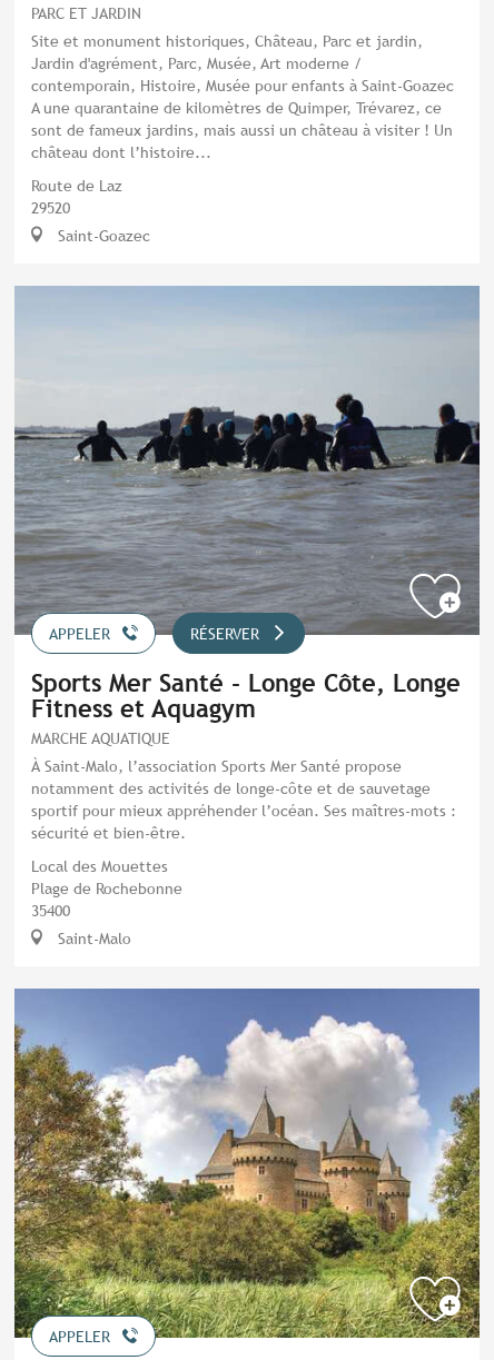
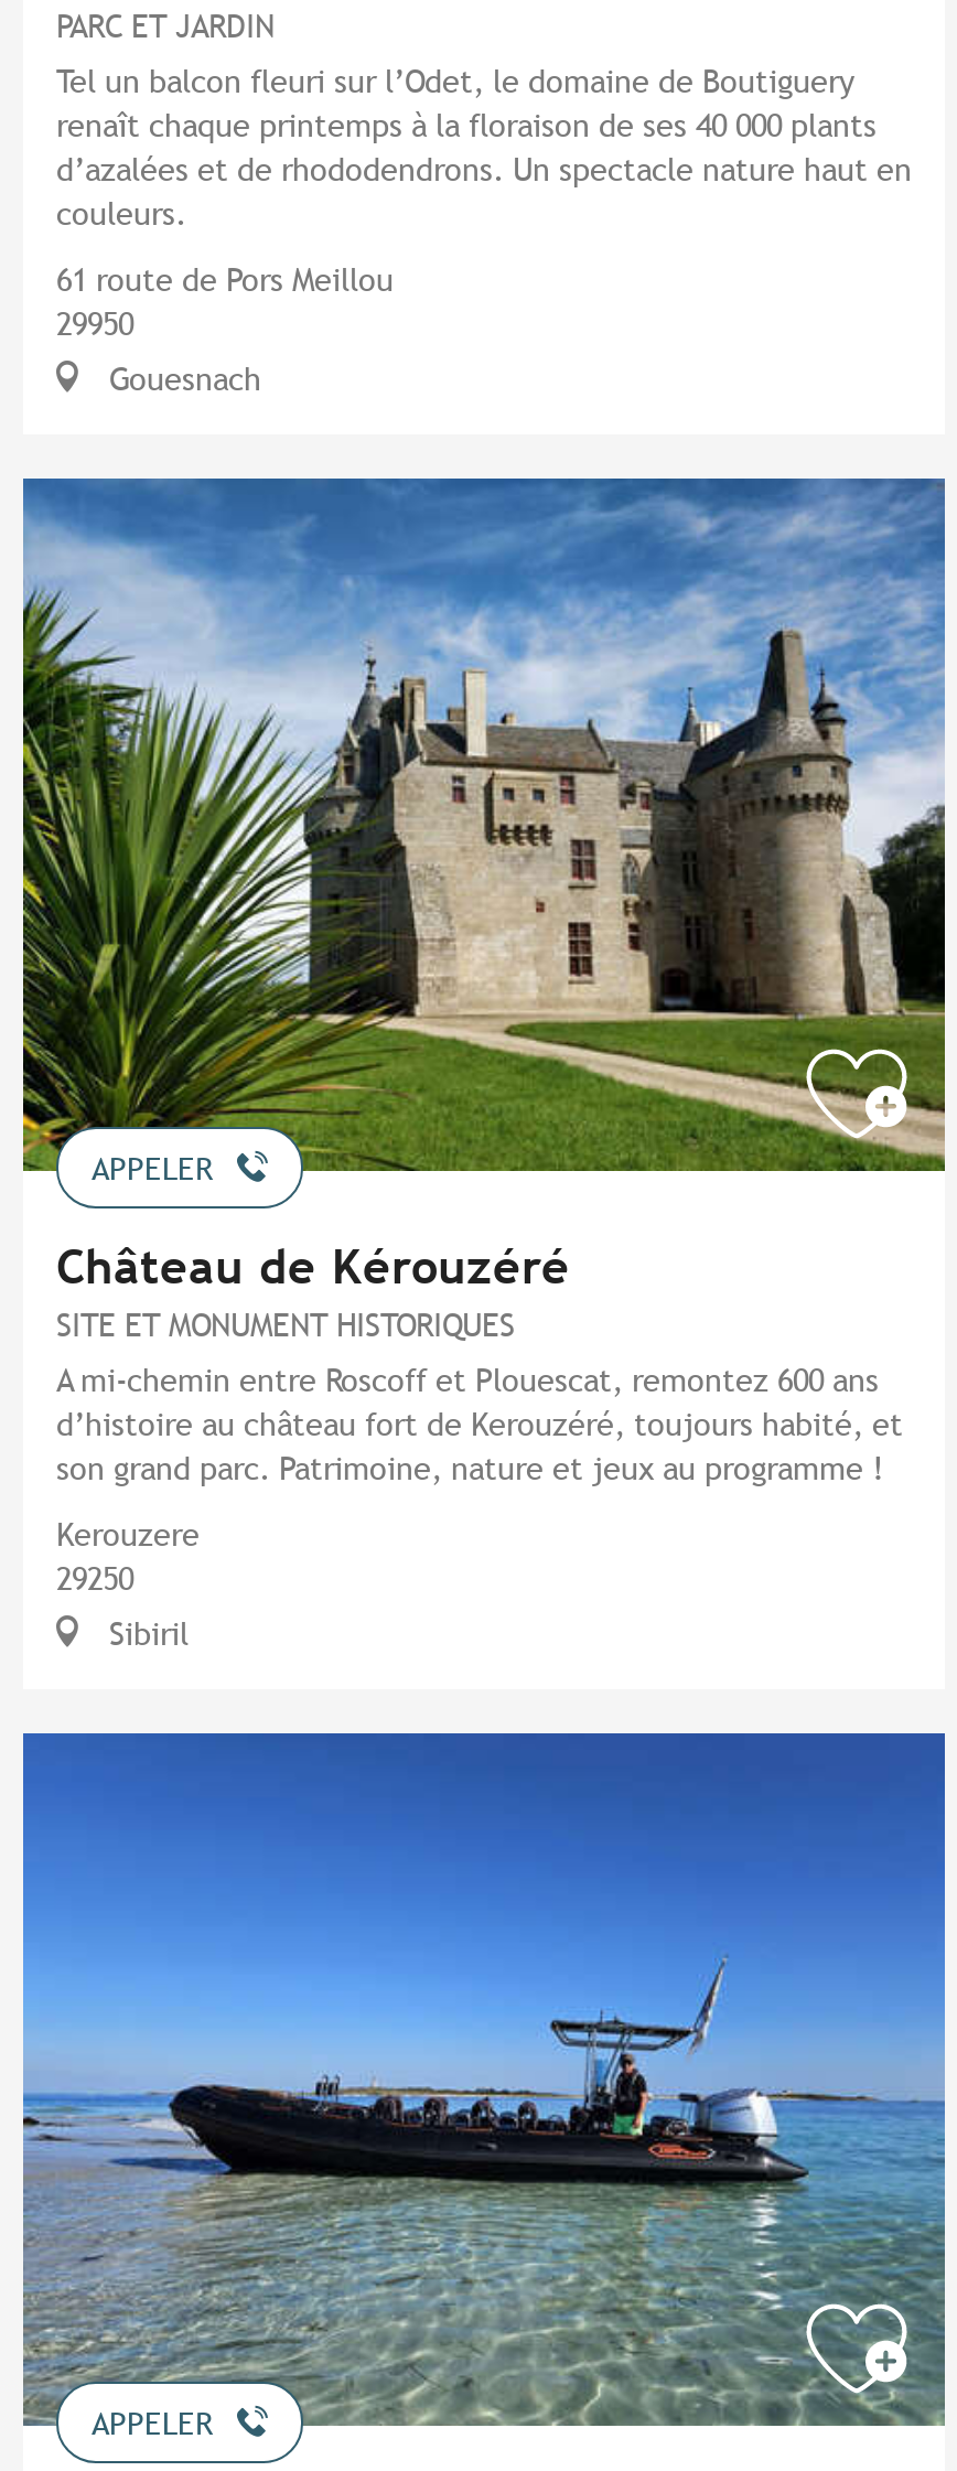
[31,32,454,162] Site et monument historiques, Château, Parc et jardin, | Jardin d'agrément, Parc, Musée, Art moderne / | contemporain, Histoire, Musée pour enfants à Saint-Goazec | A une quarantaine de kilomètres de Quimper, Trévarez, ce | sont de fameux jardins, mais aussi un château à visiter ! Un | château dont l’histoire... -> [56,63,912,233] Tel un balcon fleuri sur l’Odet, le domaine de Boutiguery | renaît chaque printemps à la floraison de ses 40 000 plants | d’azalées et de rhododendrons. Un spectacle nature haut en | couleurs.
[31,176,122,217] Route de Laz | 29520 -> [56,261,394,343] 61 route de Pors Meillou | 29950
[53,226,150,245] Saint-Goazec -> [100,361,261,398] Gouesnach
[13,287,481,948] [image] | RÉSERVER | Sports Mer Santé - Longe Côte, Longe | Fitness et Aquagym | MARCHE AQUATIQUE | À Saint-Malo, l’association Sports Mer Santé propose | notamment des activités de longe-côte et de sauvetage | sportif pour mieux appréhender l’océan. Ses maîtres-mots : | sécurité et bien-être. | Local des Mouettes | Plage de Rochebonne | 35400 | Saint-Malo -> [21,479,945,1653] [image] | Château de Kérouzéré | SITE ET MONUMENT HISTORIQUES | A mi-chemin entre Roscoff et Plouescat, remontez 600 ans | d’histoire au château fort de Kerouzéré, toujours habité, et | son grand parc. Patrimoine, nature et jeux au programme ! | Kerouzere | 29250 | Sibiril
[13,989,481,1339] [image] -> [21,1736,947,2428] [image]

